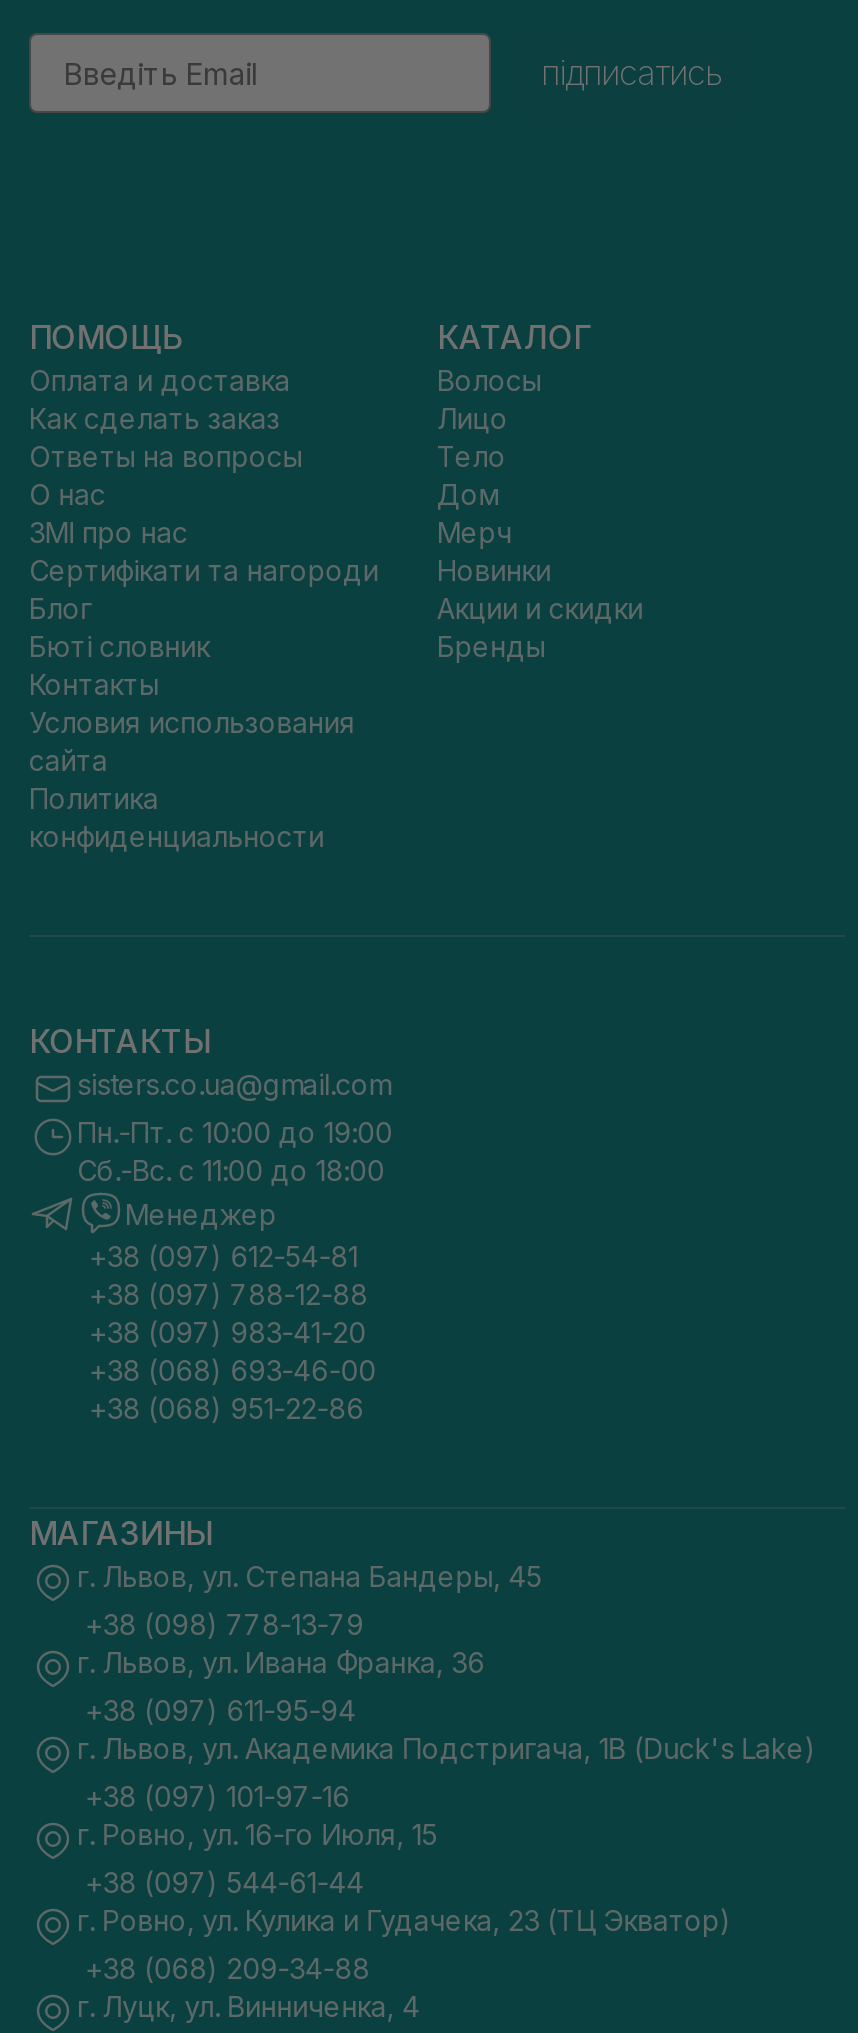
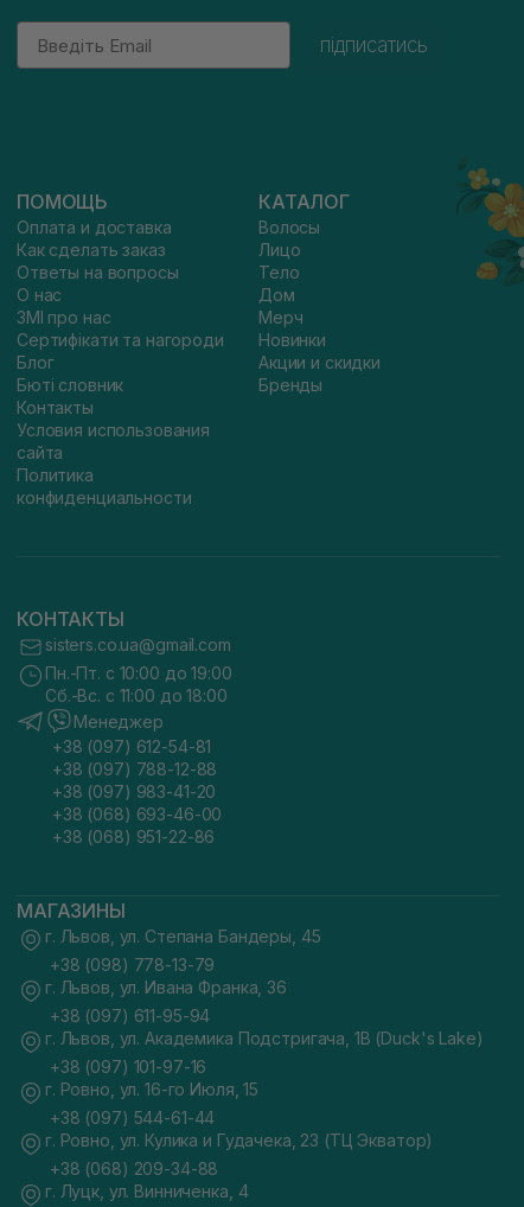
none -> [458,164,520,285] [image]

